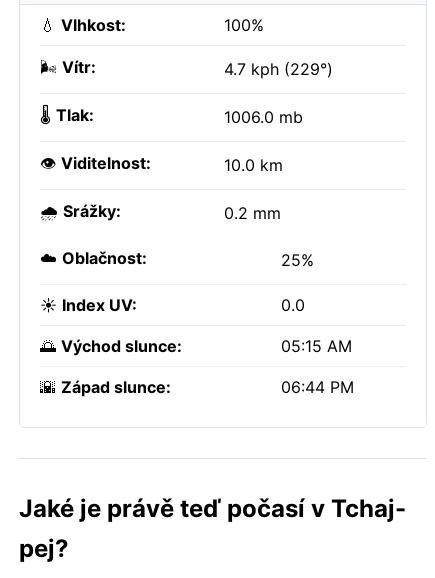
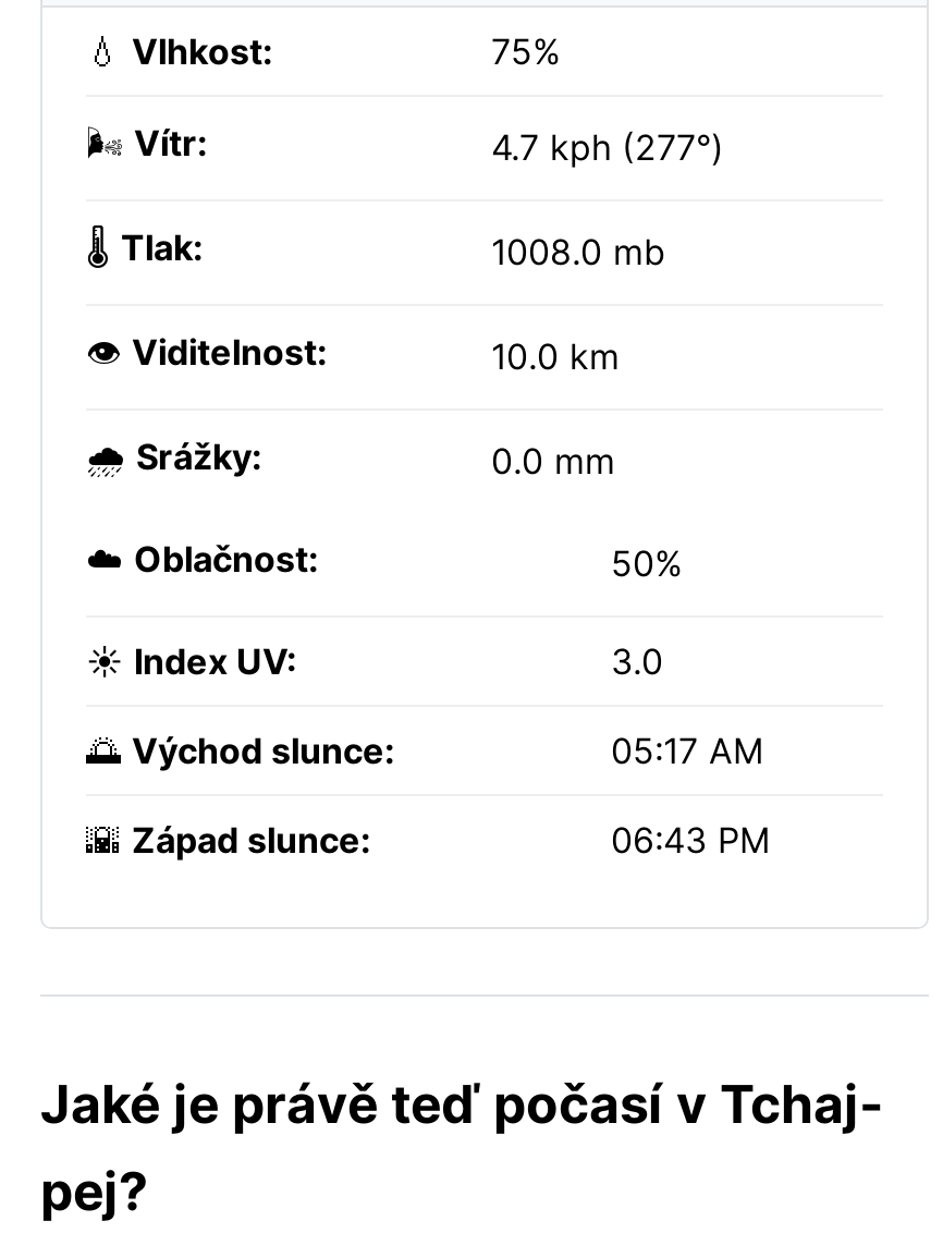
[224,15,264,35] 100% -> [491,29,561,73] 75%
[224,59,333,79] 4.7 kph (229°) -> [491,125,724,169] 4.7 kph (277°)
[224,107,303,127] 1006.0 mb -> [491,230,665,273] 1008.0 mb
[224,203,281,223] 0.2 mm -> [491,439,615,483] 0.0 mm
[281,250,314,270] 25% -> [611,541,683,585] 50%
[281,295,305,315] 0.0 -> [611,639,663,683] 3.0
[281,336,352,356] 05:15 AM -> [611,729,763,772] 05:17 AM
[281,377,354,397] 06:44 PM -> [611,818,770,862] 06:43 PM

